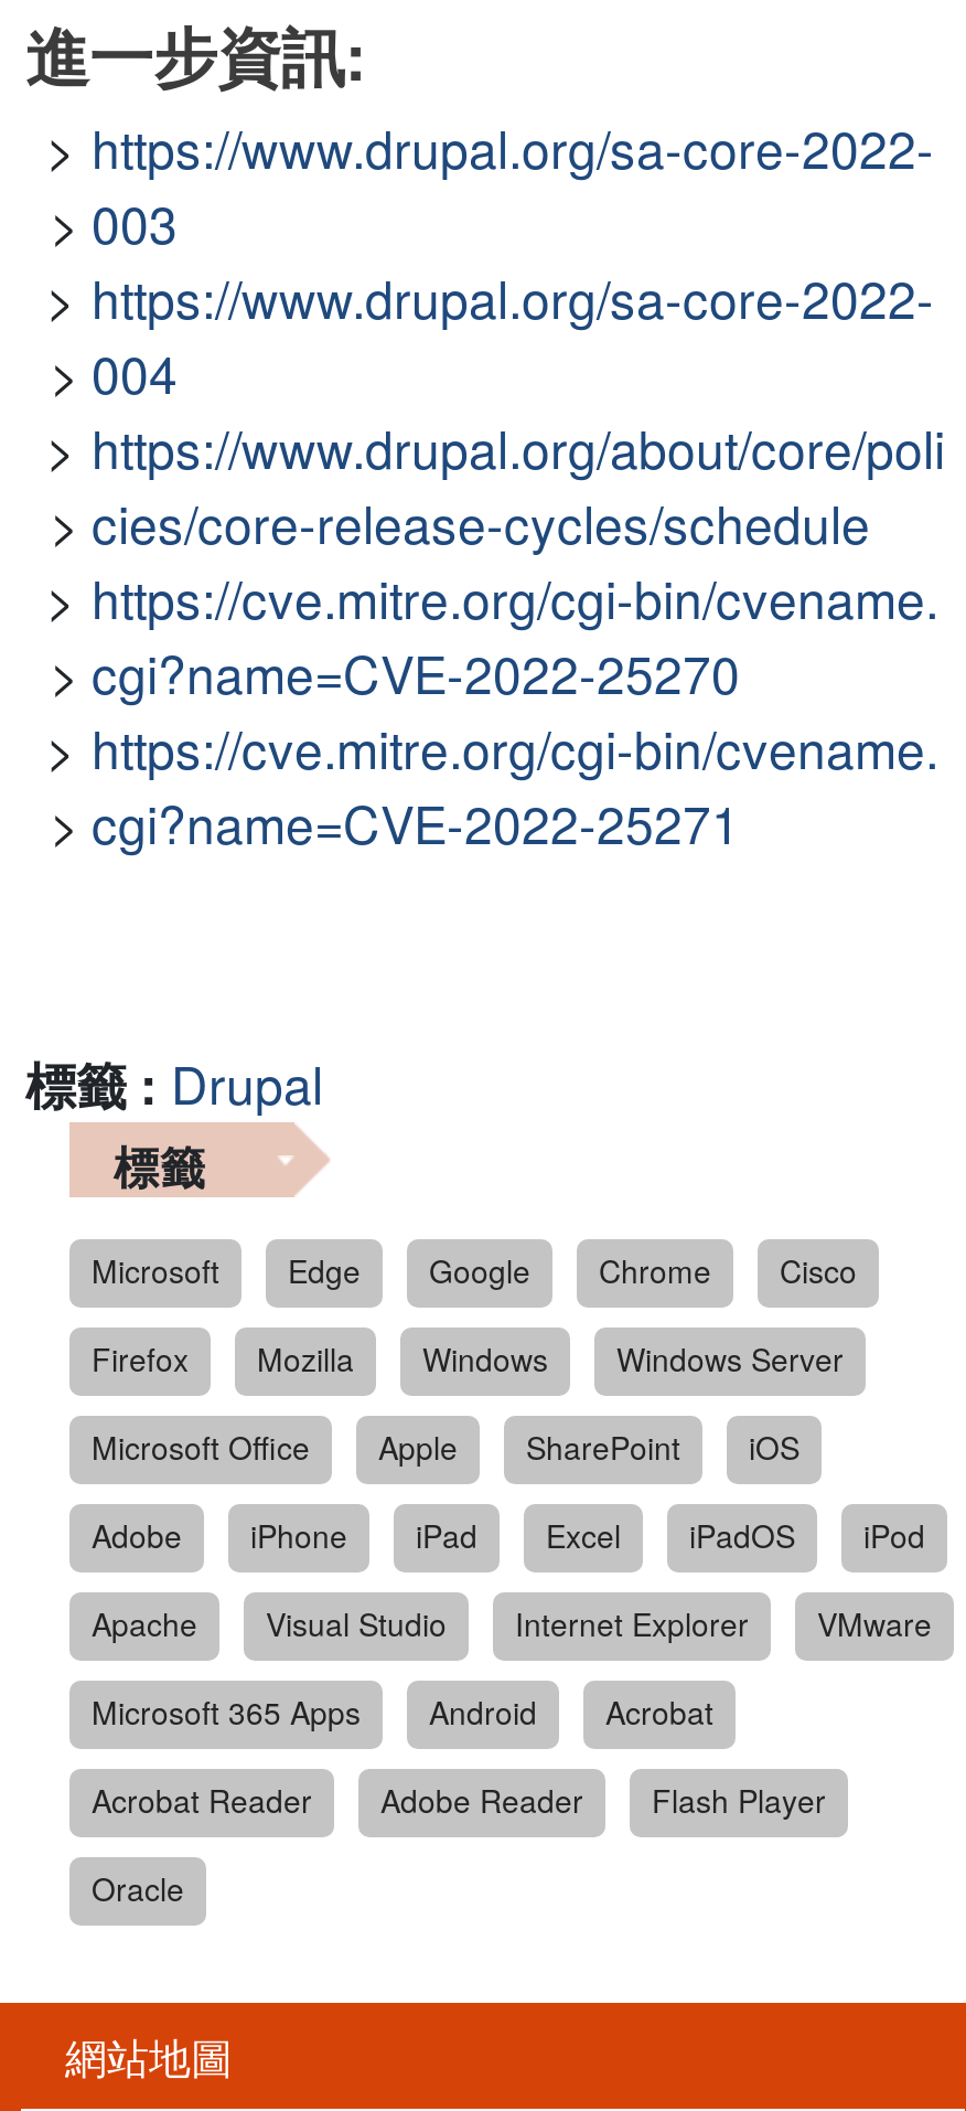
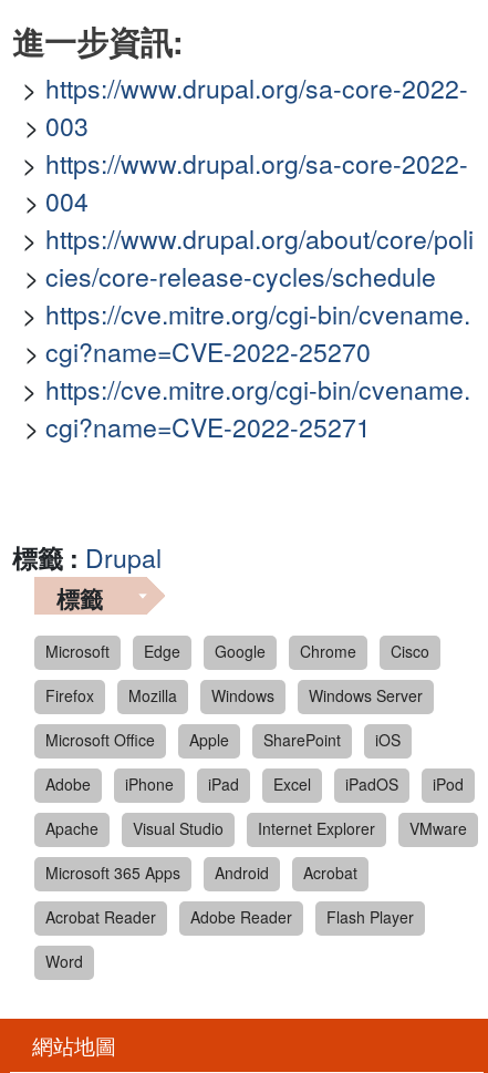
[92,1867,184,1911] Oracle -> [45,951,83,973] Word

